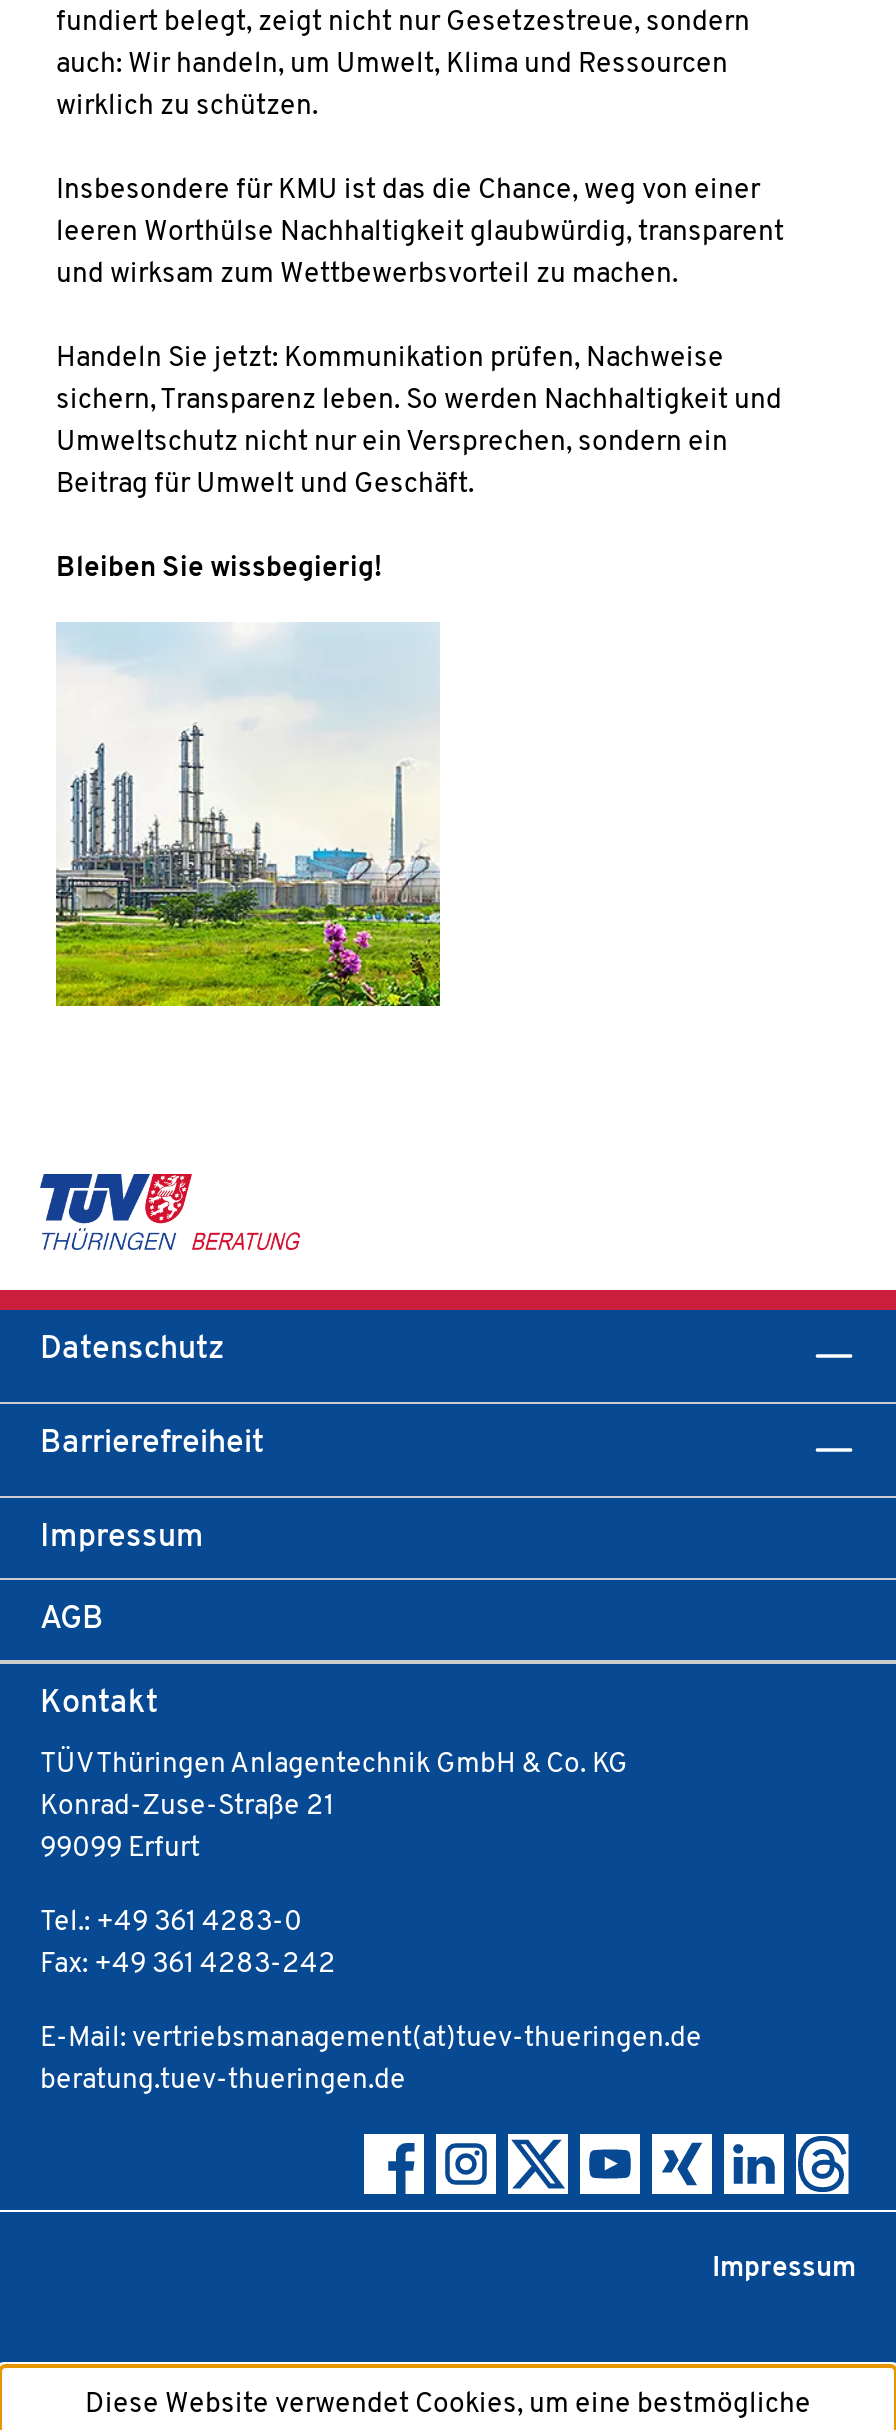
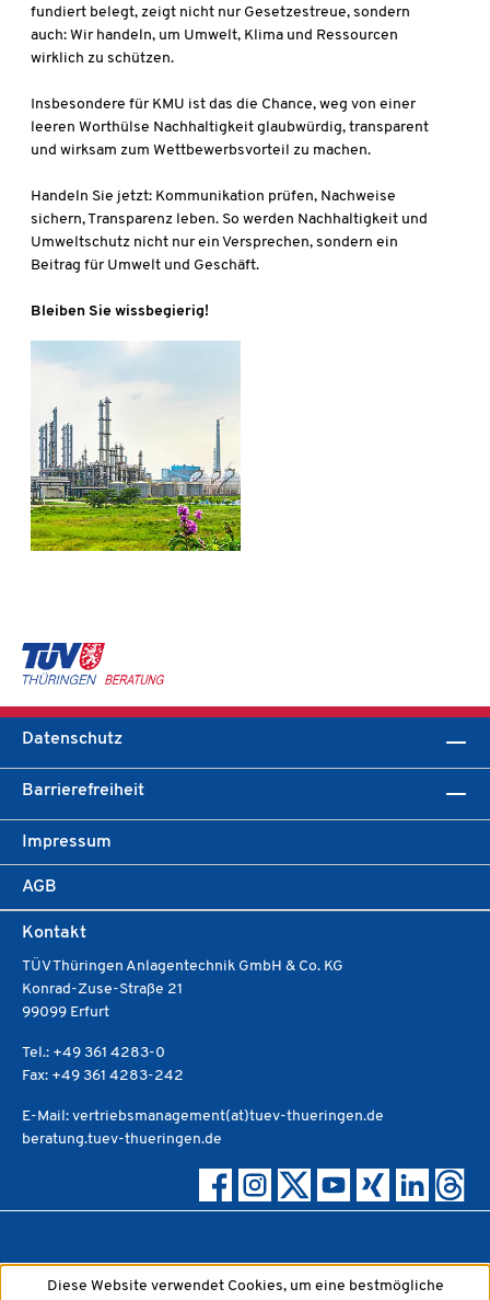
[712,2254,856,2284] Impressum -> none

